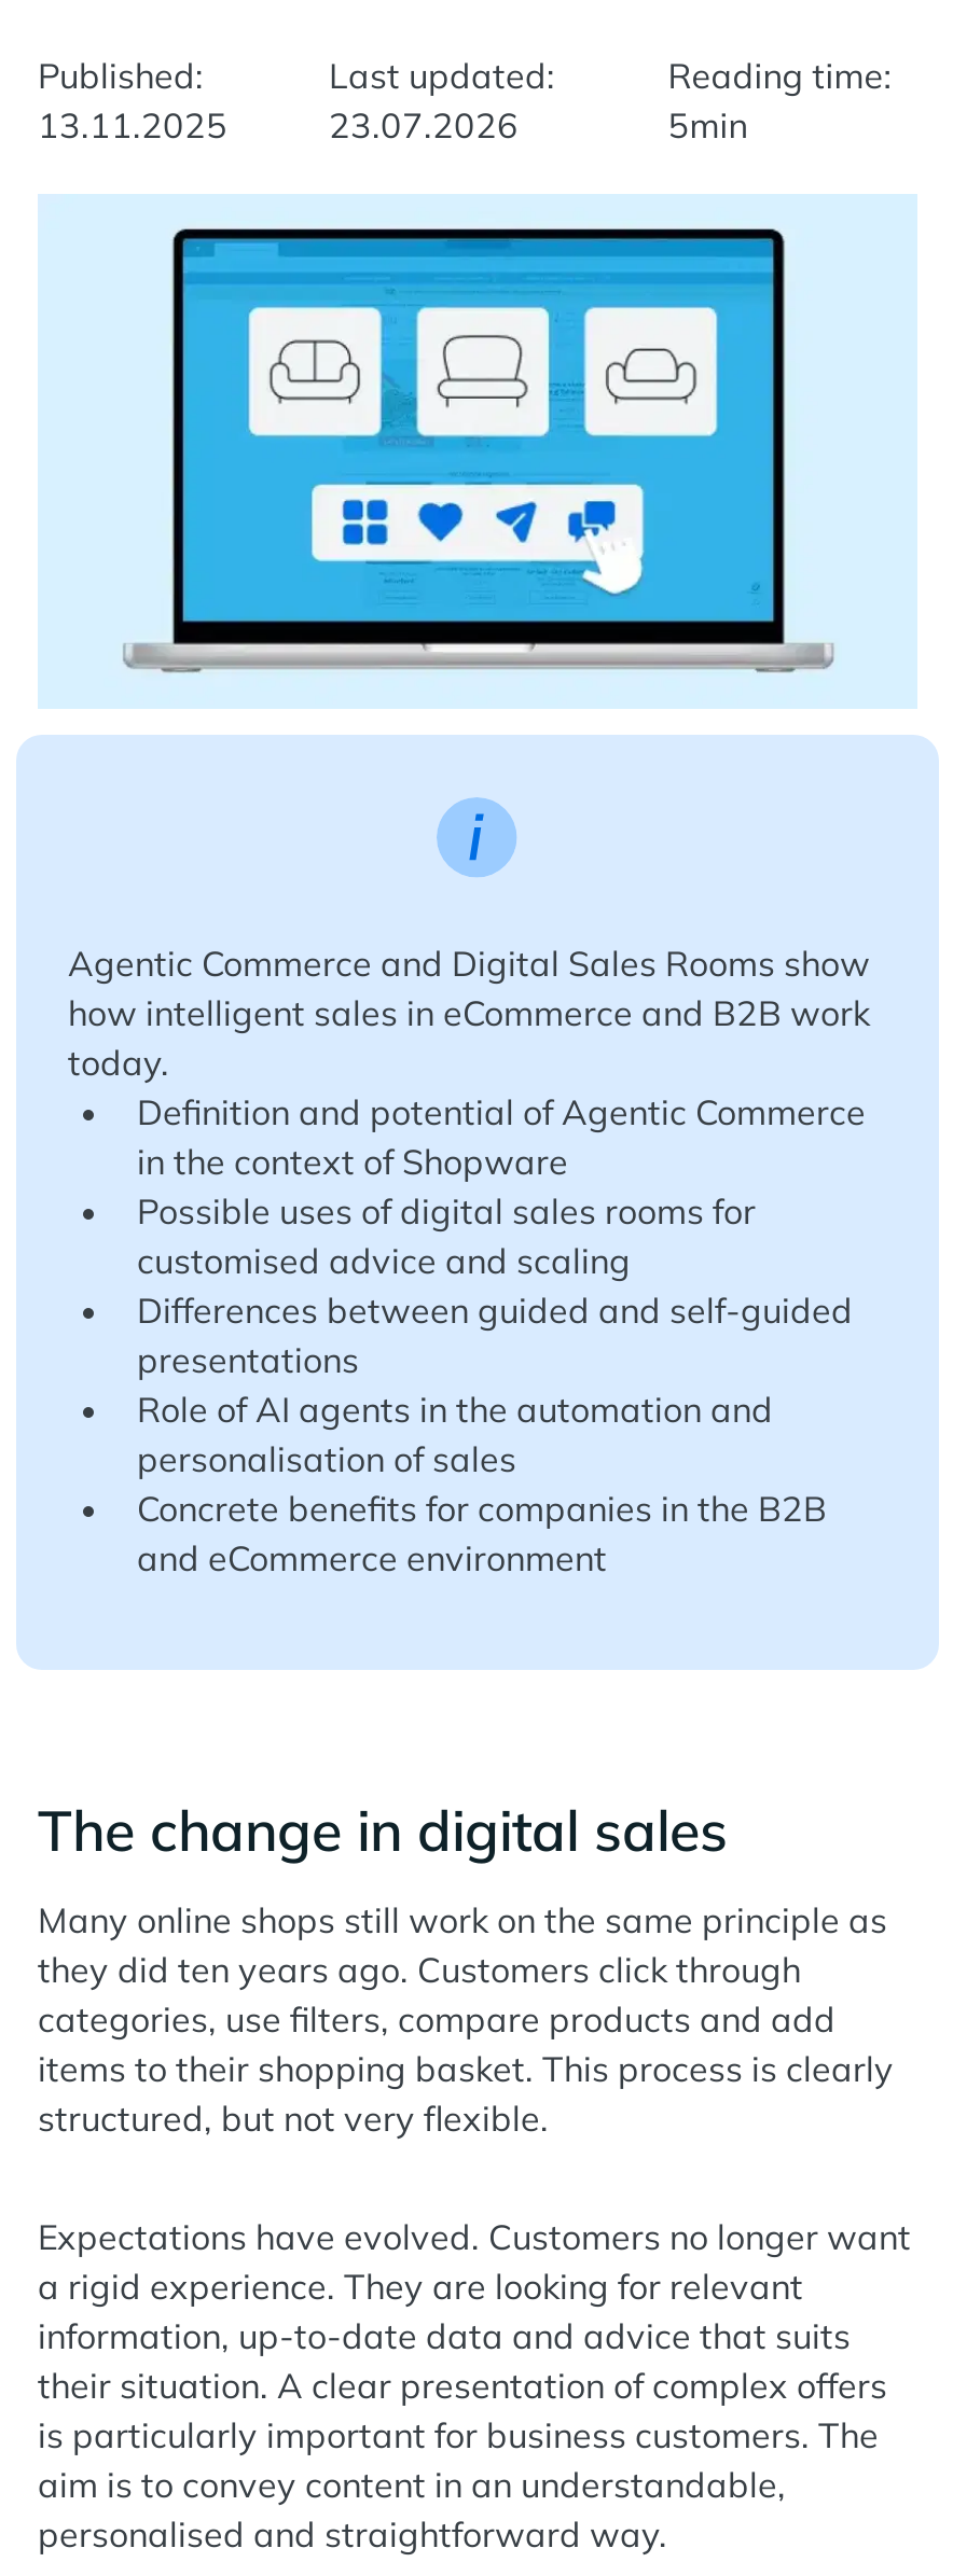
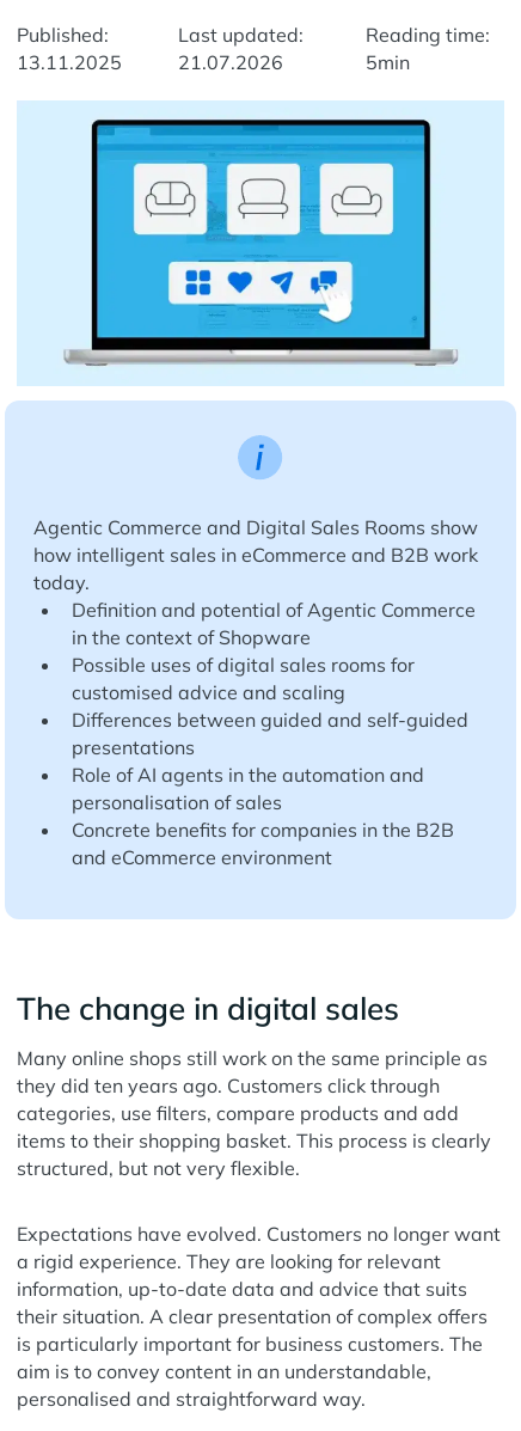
[329,104,518,147] 23.07.2026 -> [178,50,283,74] 21.07.2026

